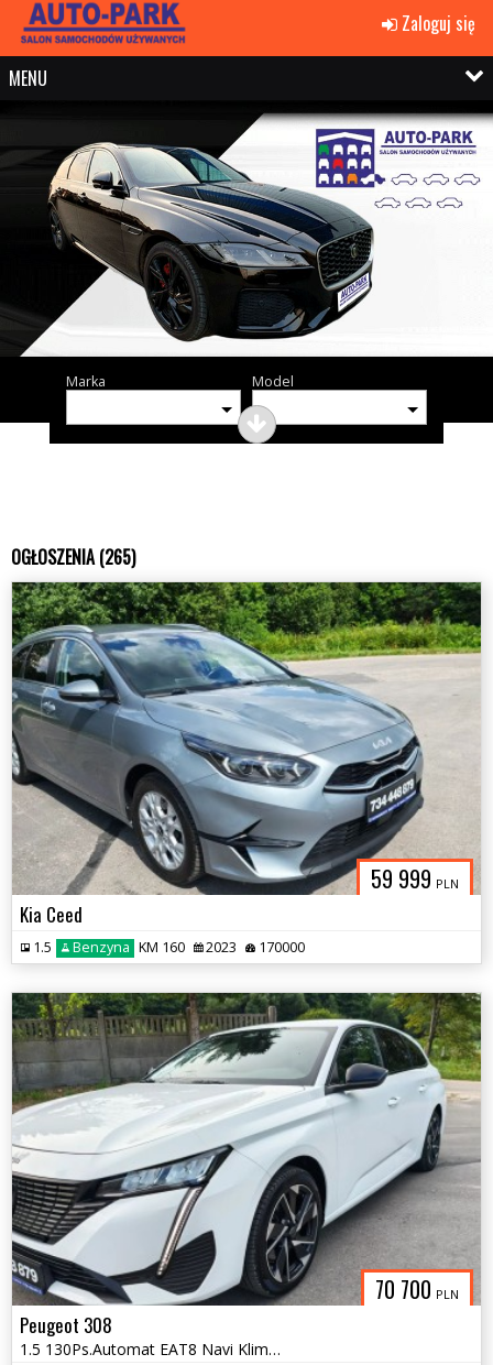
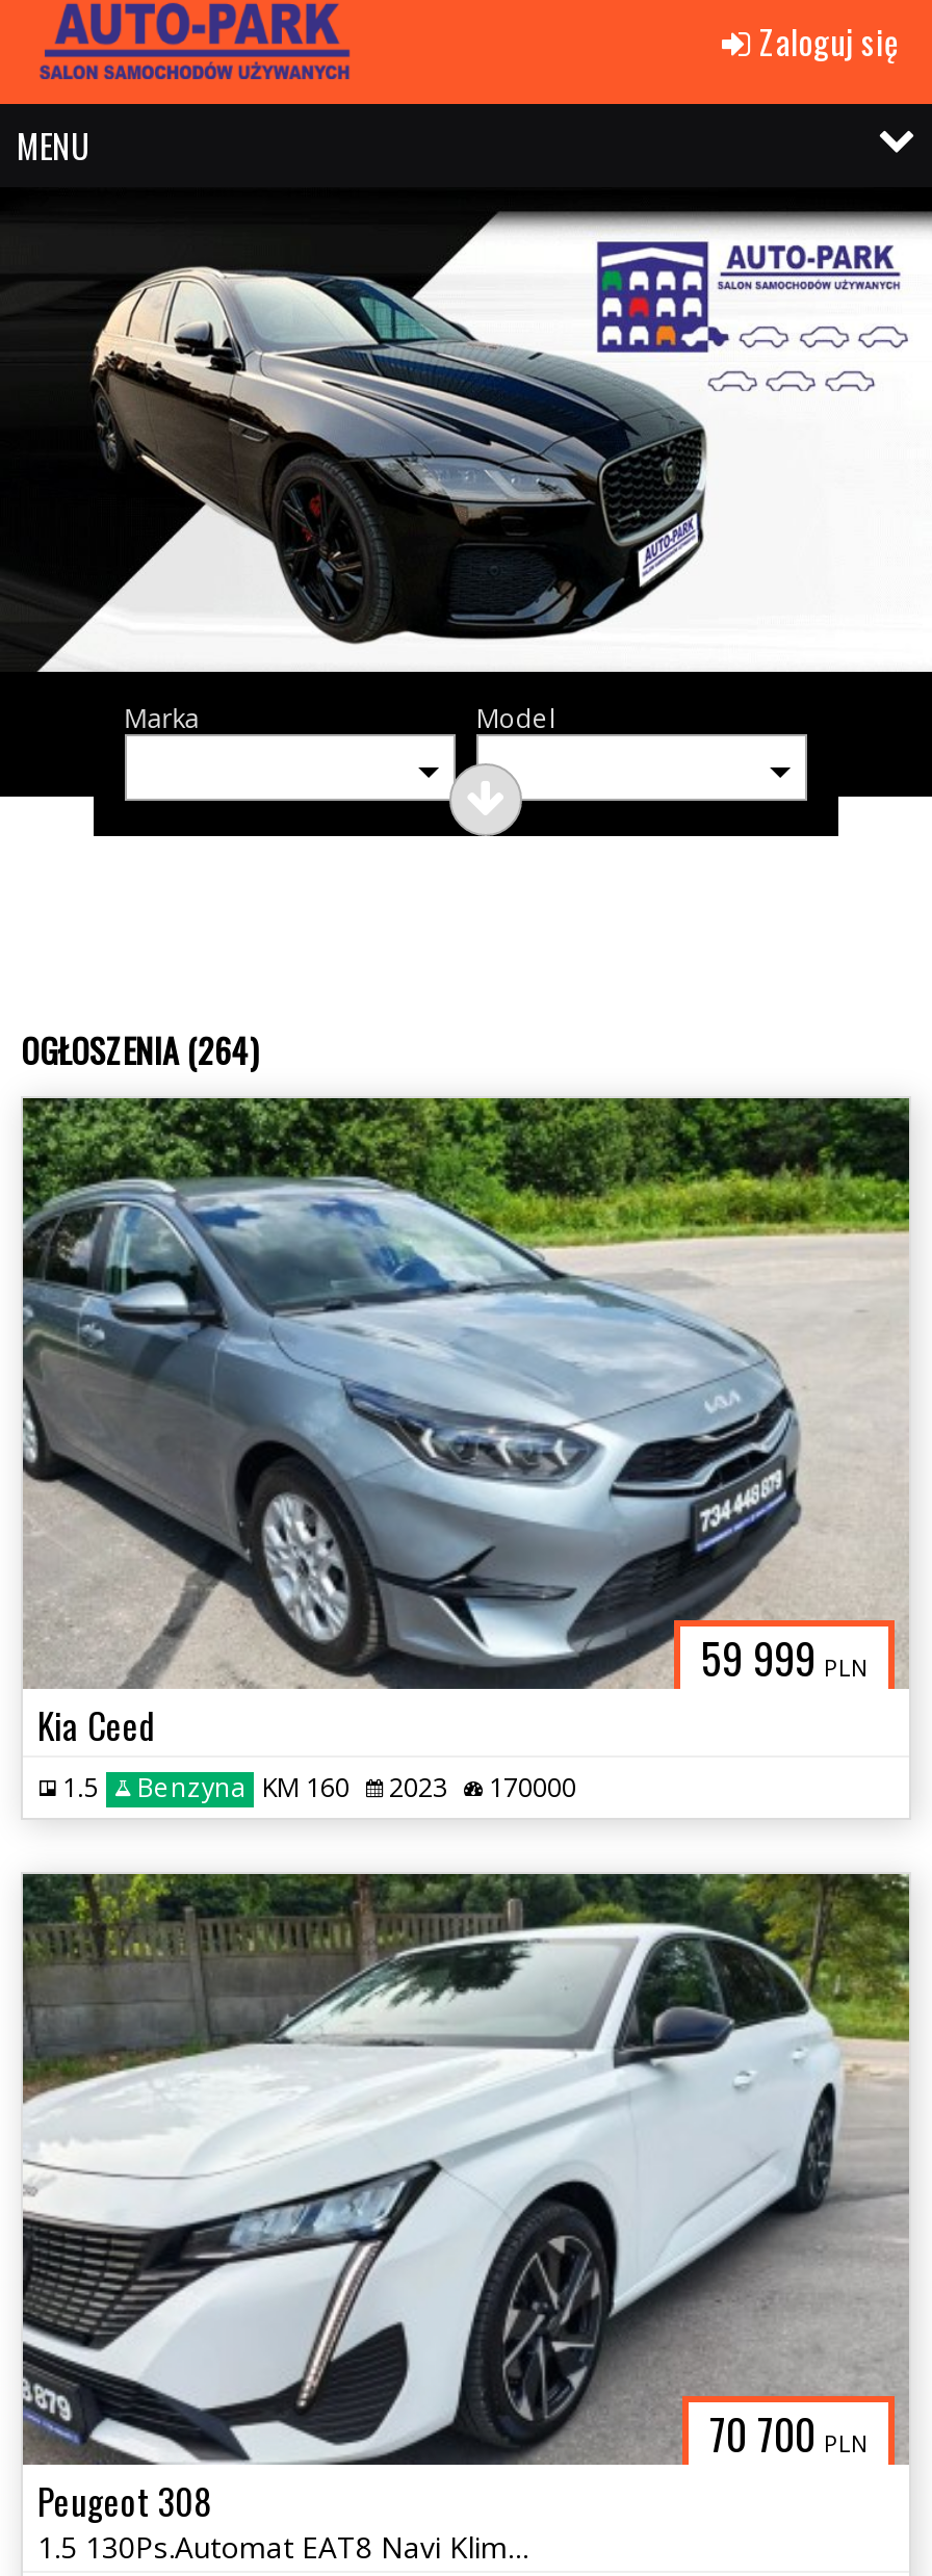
[11,544,135,570] OGŁOSZENIA (265) -> [21,1025,258,1075] OGŁOSZENIA (264)

